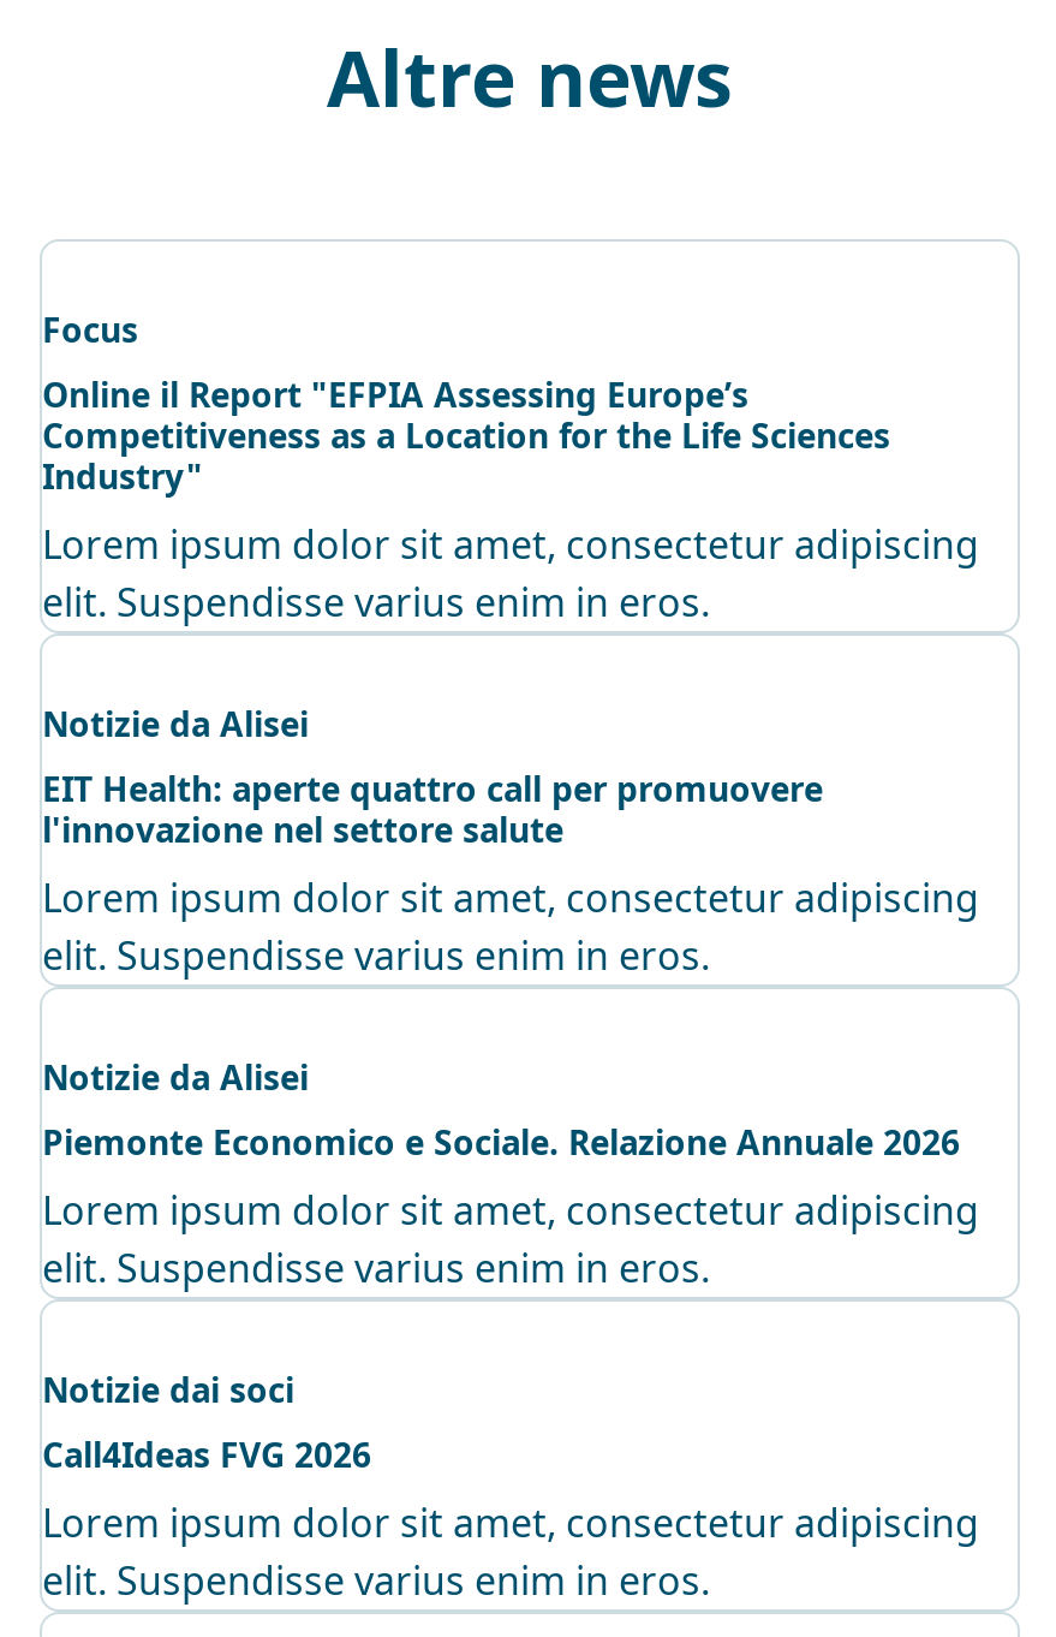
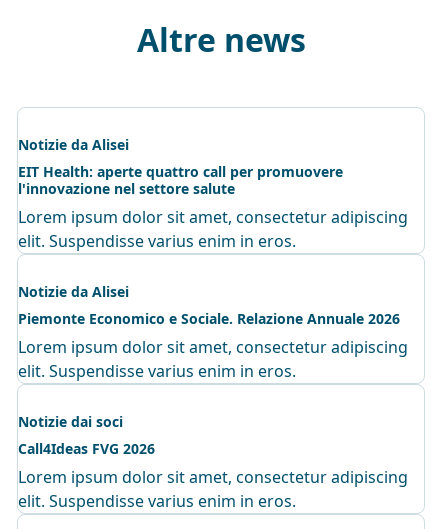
[42,305,979,627] Focus | Online il Report "EFPIA Assessing Europe’s | Competitiveness as a Location for the Life Sciences | Industry" | Lorem ipsum dolor sit amet, consectetur adipiscing | elit. Suspendisse varius enim in eros. -> none

